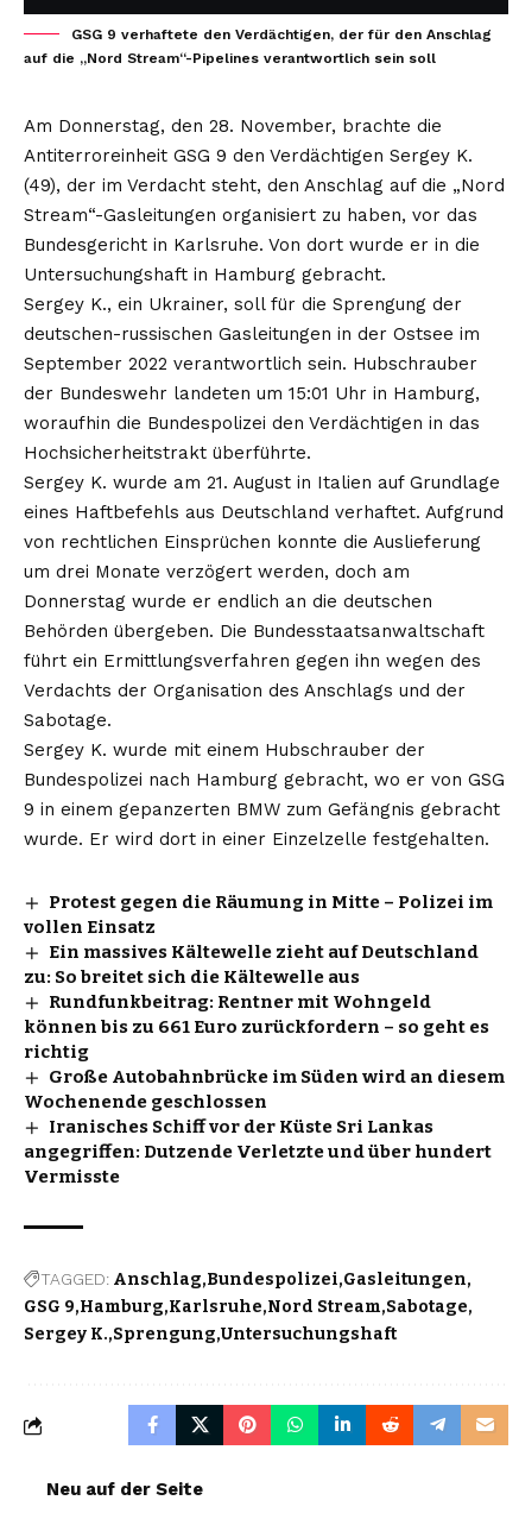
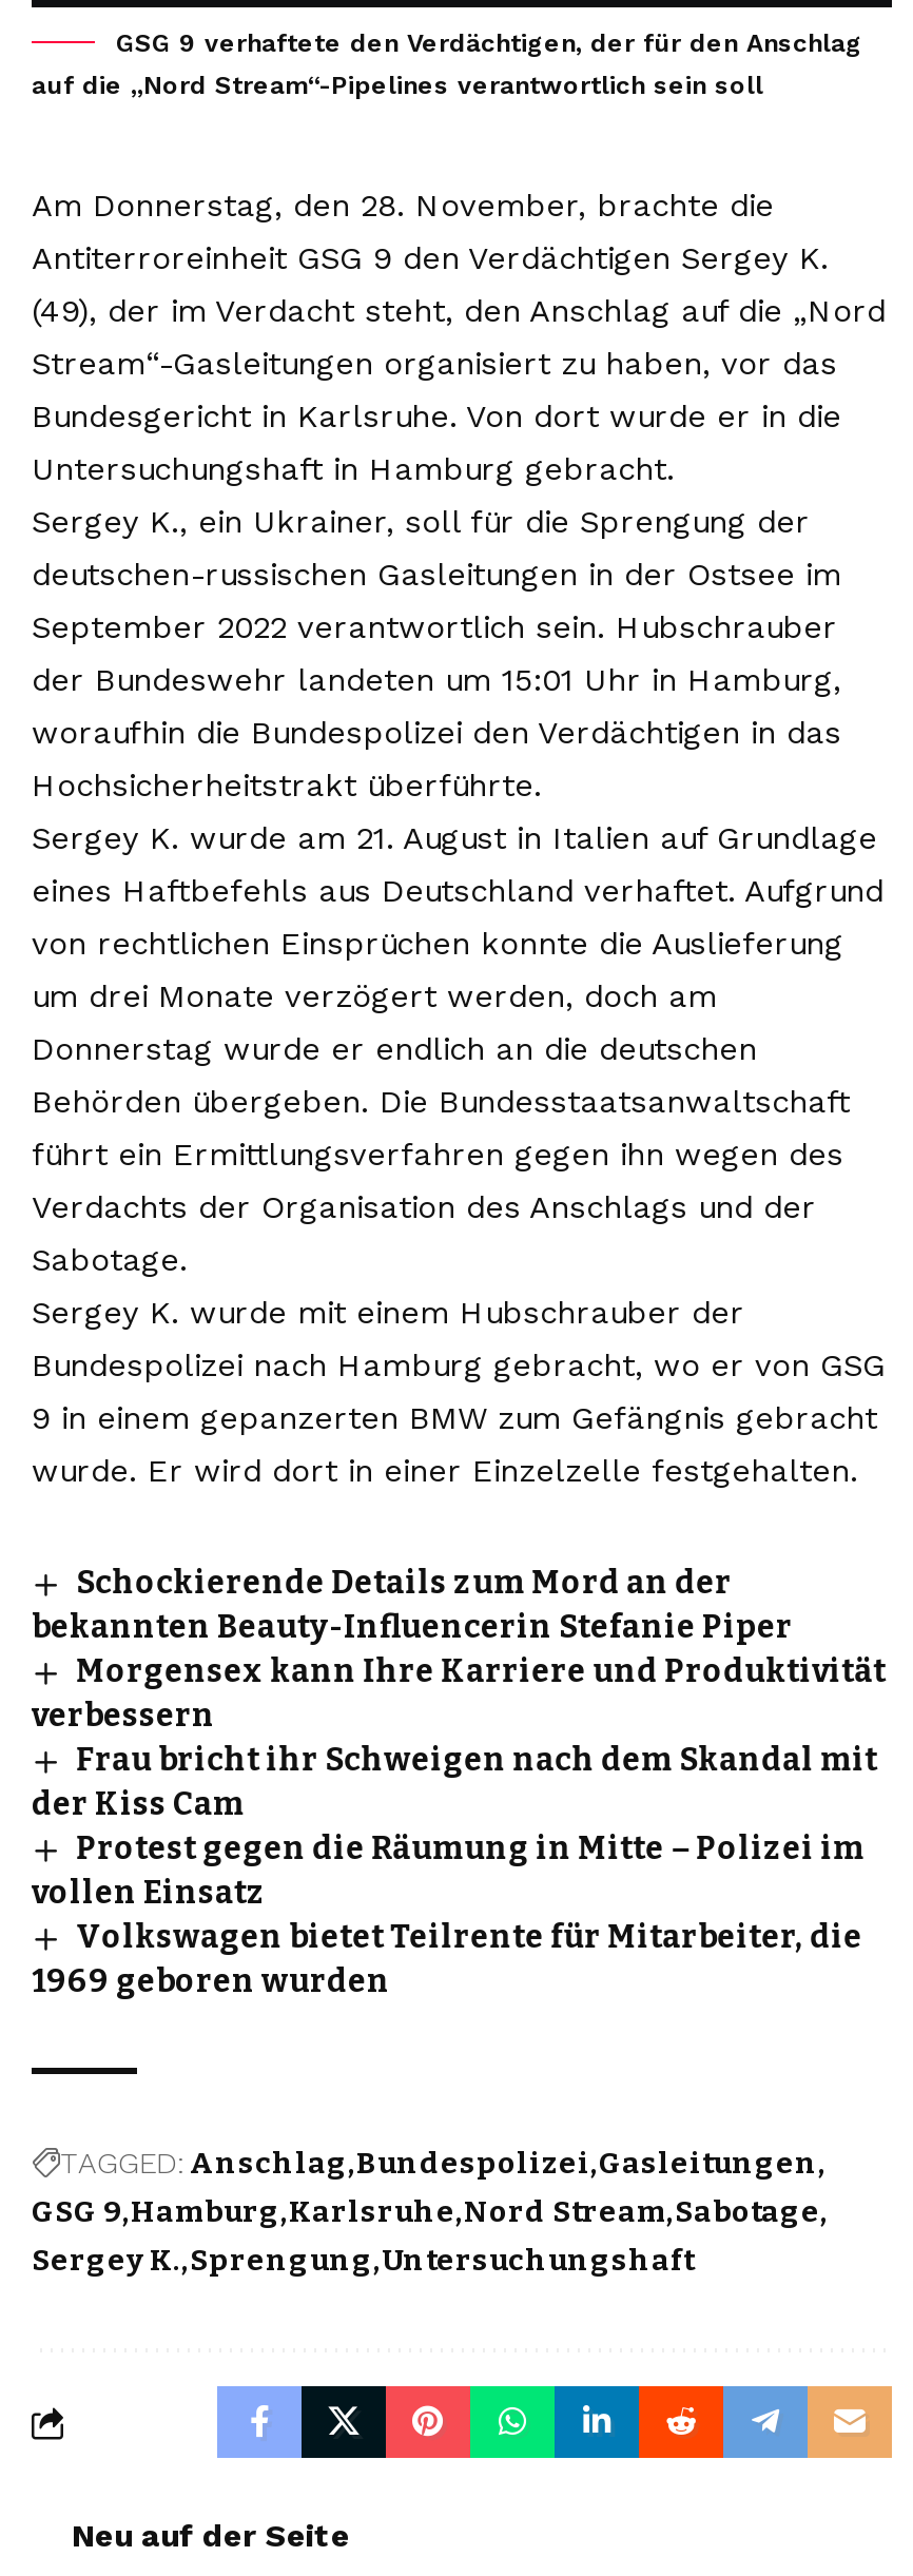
none -> [32,1564,886,1824] Schockierende Details zum Mord an der | bekannten Beauty-Influencerin Stefanie Piper | Morgensex kann Ihre Karriere und Produktivität | verbessern | Frau bricht ihr Schweigen nach dem Skandal mit | der Kiss Cam
moved [24,892,493,938] -> [32,1830,865,1912]: Protest gegen die Räumung in Mitte – Polizei im | vollen Einsatz
[24,942,505,1188] Ein massives Kältewelle zieht auf Deutschland | zu: So breitet sich die Kältewelle aus | Rundfunkbeitrag: Rentner mit Wohngeld | können bis zu 661 Euro zurückfordern – so geht es | richtig | Große Autobahnbrücke im Süden wird an diesem | Wochenende geschlossen | Iranisches Schiff vor der Küste Sri Lankas | angegriffen: Dutzende Verletzte und über hundert | Vermisste -> [32,1918,863,2001] Volkswagen bietet Teilrente für Mitarbeiter, die | 1969 geboren wurden

